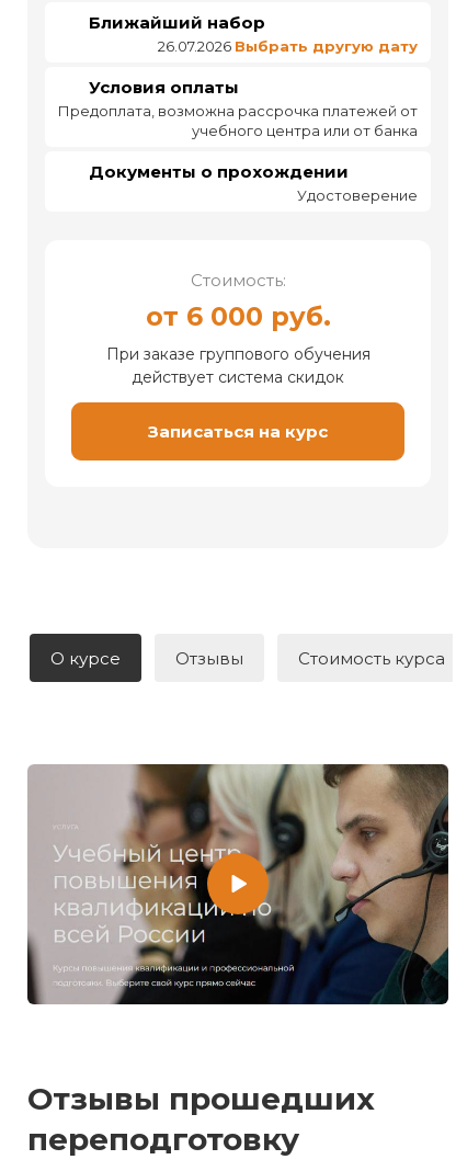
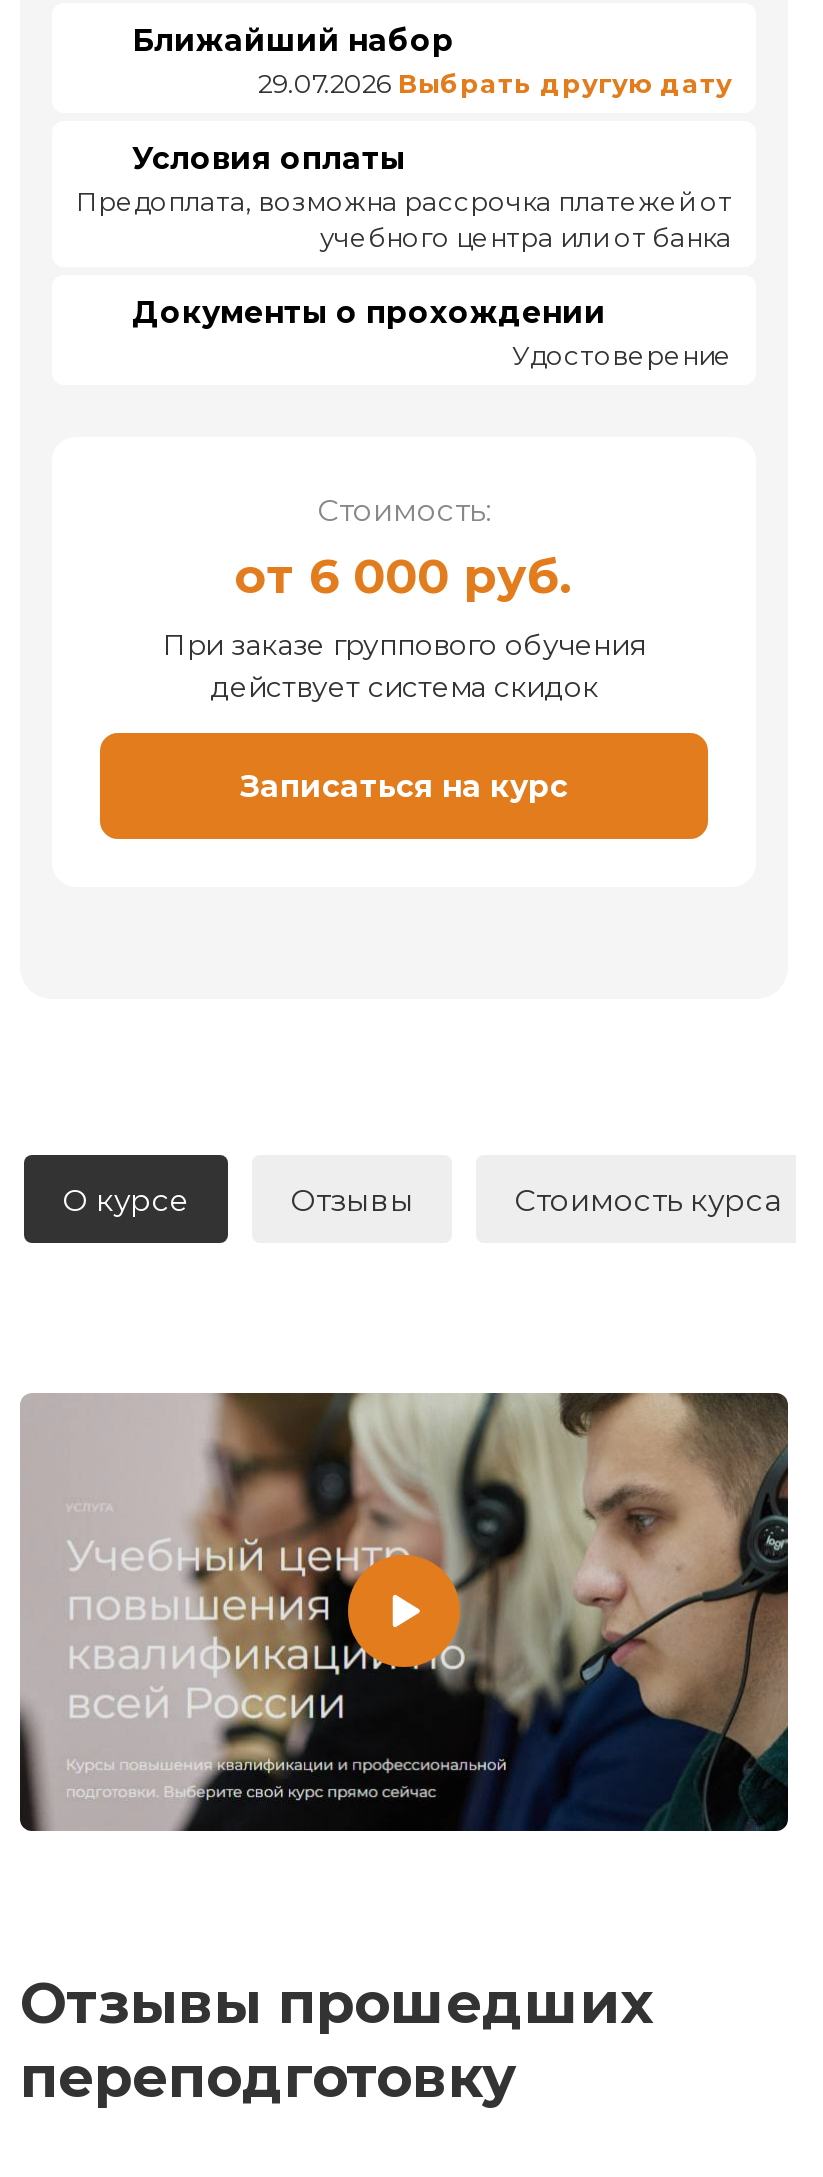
[158,37,418,55] 26.07.2026 Выбрать другую дату -> [258,67,732,99] 29.07.2026 Выбрать другую дату

